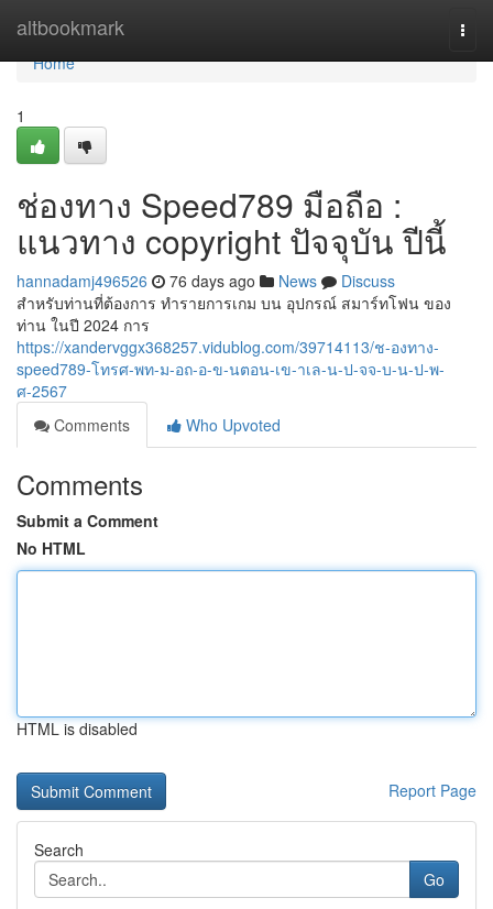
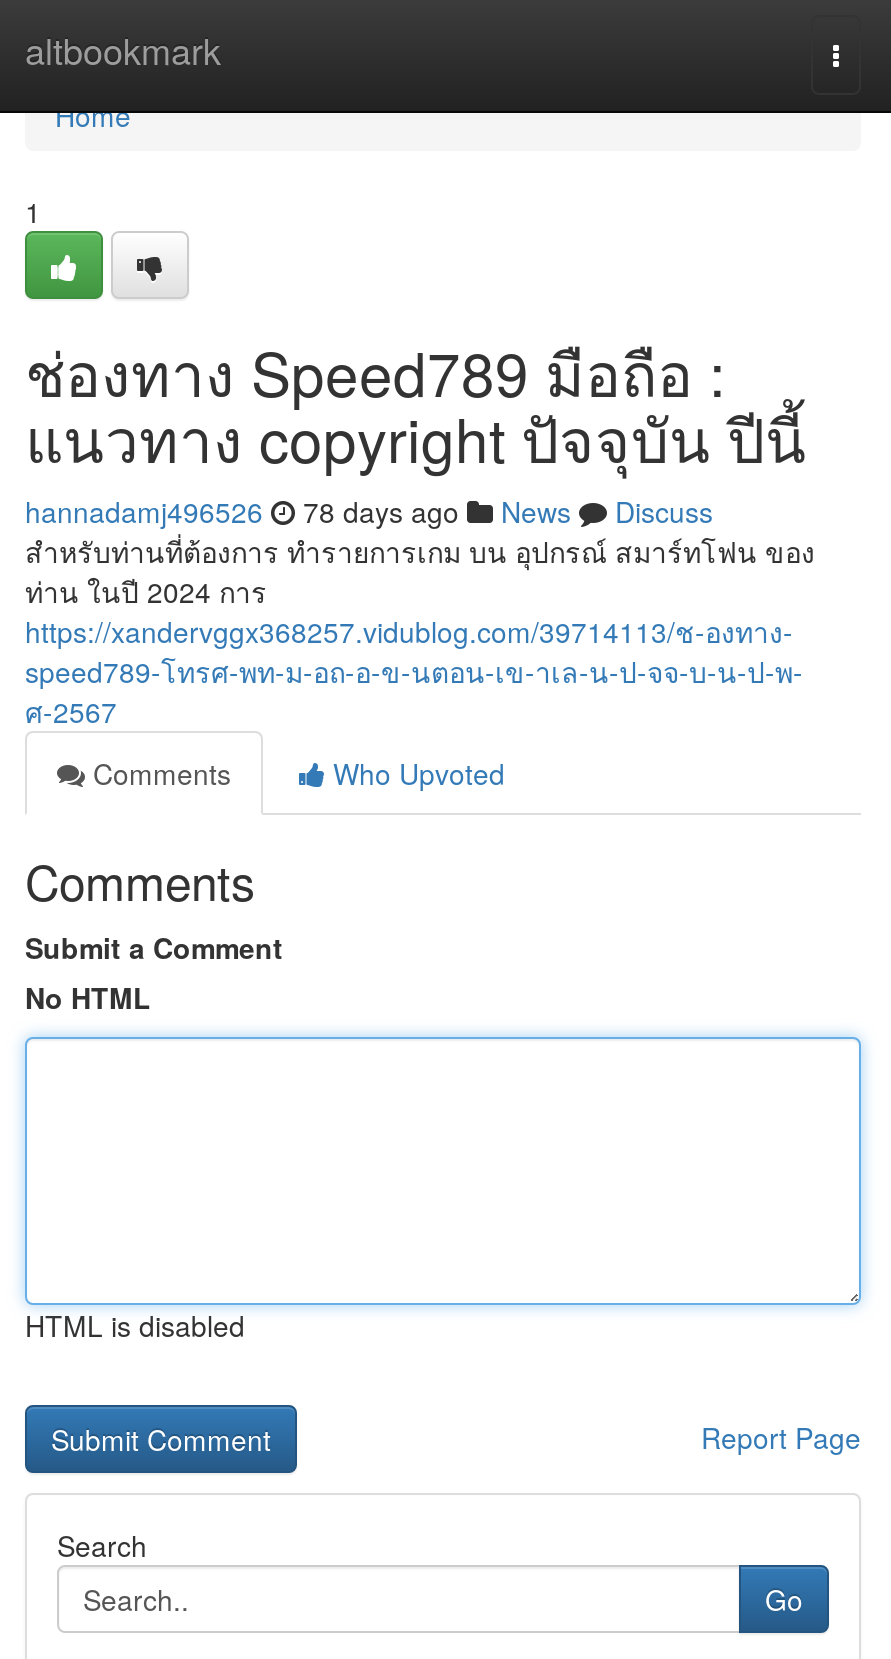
[17,270,395,292] hannadamj496526 76 days ago News Discuss -> [25,491,713,531] hannadamj496526 78 days ago News Discuss

